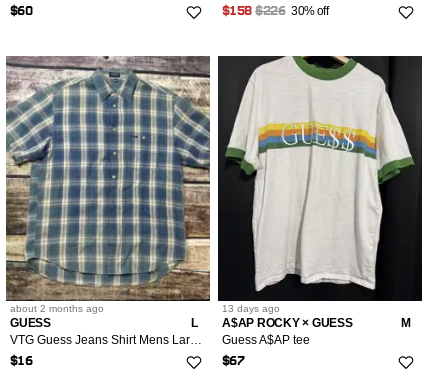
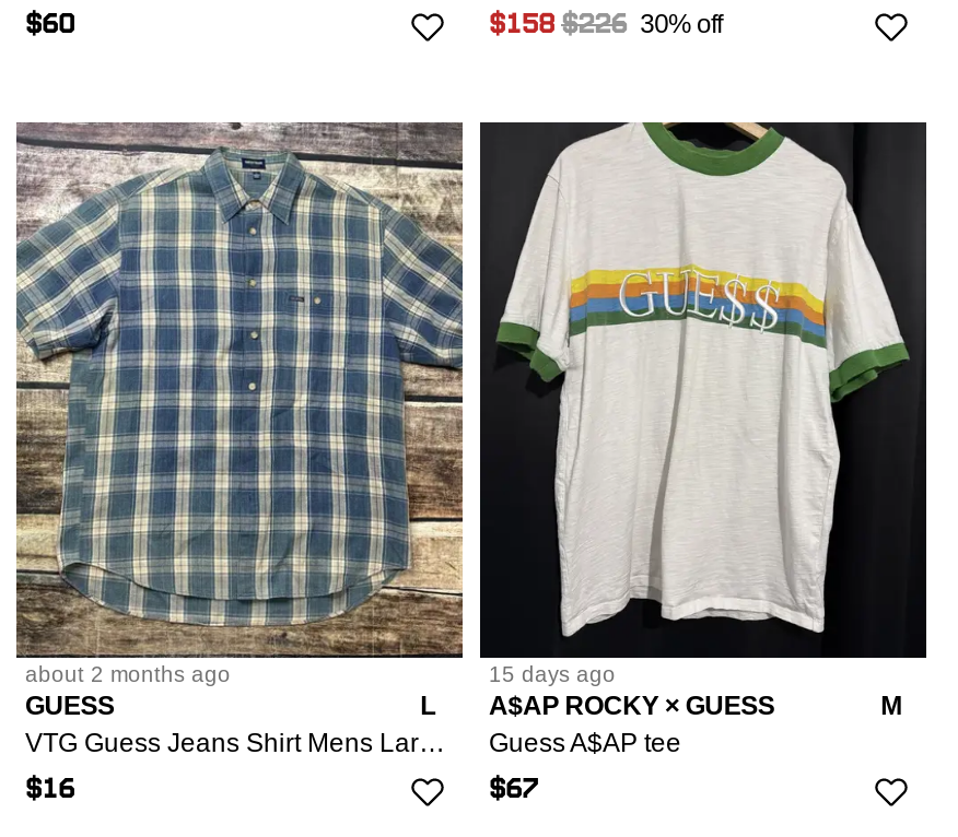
[222,303,280,314] 13 days ago -> [489,662,616,686] 15 days ago

